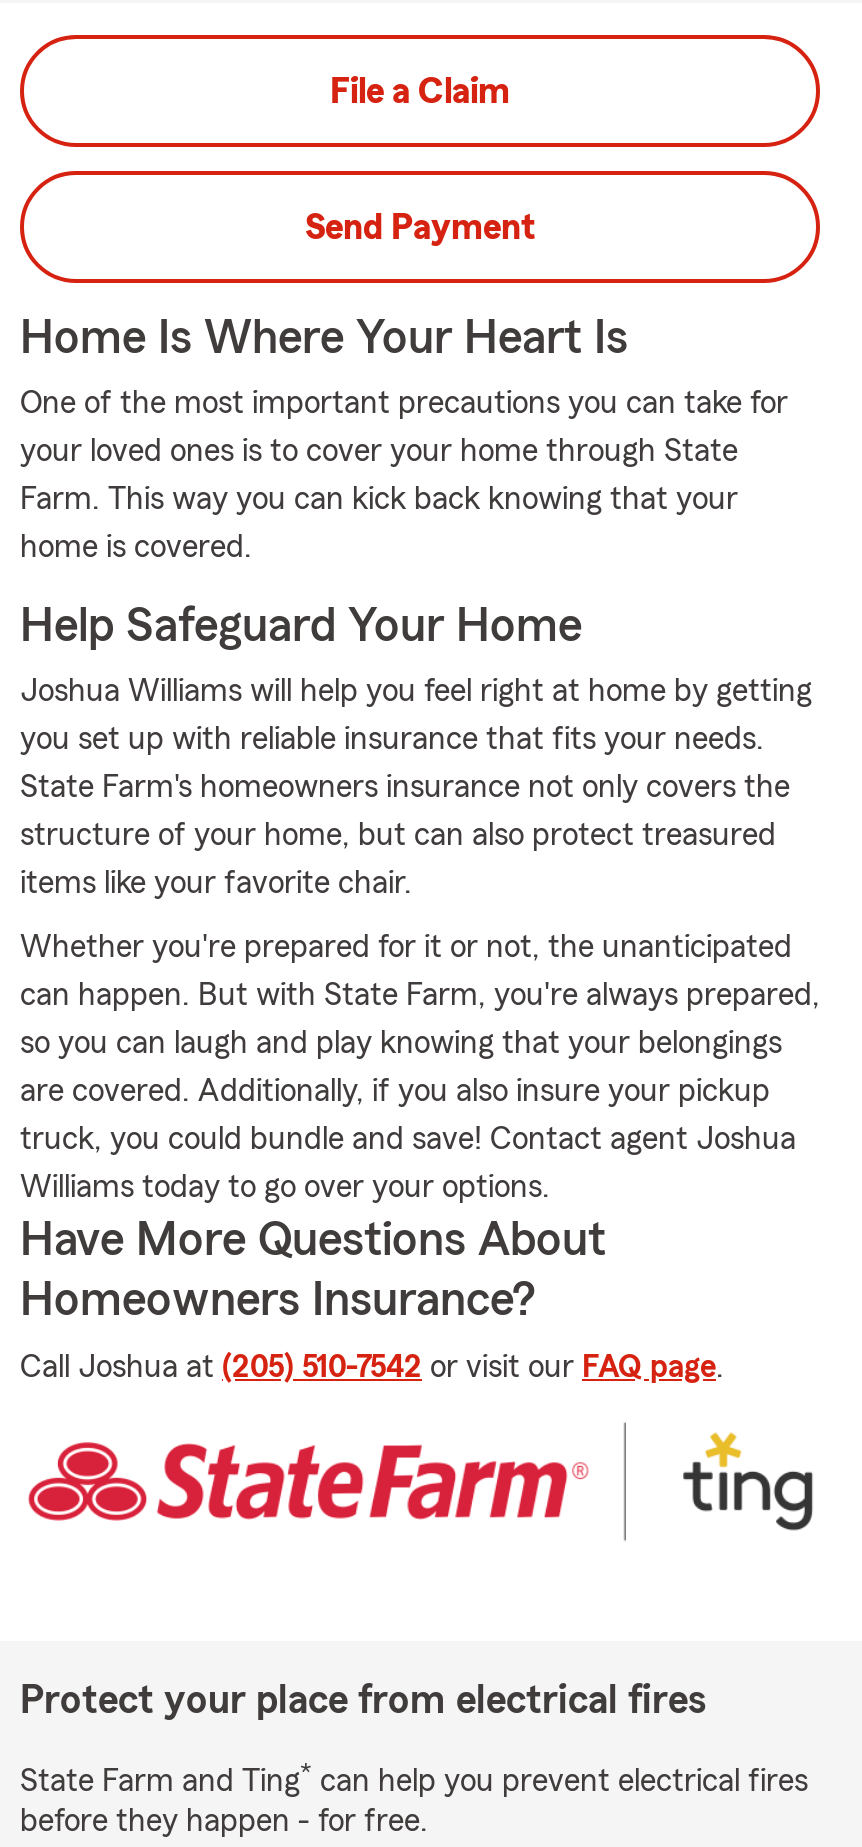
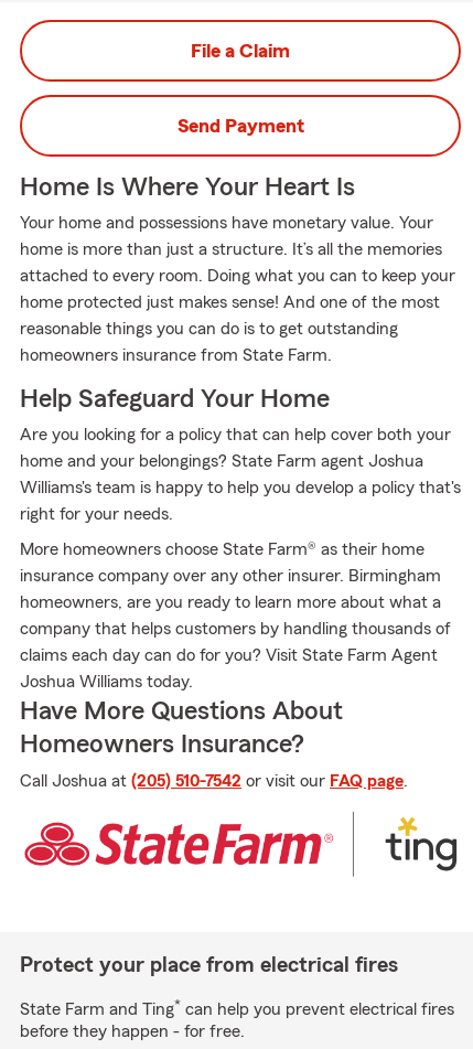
[20,387,788,563] One of the most important precautions you can take for | your loved ones is to cover your home through State | Farm. This way you can kick back knowing that your | home is covered. -> [20,214,455,364] Your home and possessions have monetary value. Your | home is more than just a structure. It’s all the memories | attached to every room. Doing what you can to keep your | home protected just makes sense! And one of the most | reasonable things you can do is to get outstanding | homeowners insurance from State Farm.
moved [20,603,582,651] -> [20,386,330,413]: Help Safeguard Your Home
[20,675,820,1203] Joshua Williams will help you feel right at home by getting | you set up with reliable insurance that fits your needs. | State Farm's homeowners insurance not only covers the | structure of your home, but can also protect treasured | items like your favorite chair. | Whether you're prepared for it or not, the unanticipated | can happen. But with State Farm, you're always prepared, | so you can laugh and play knowing that your belongings | are covered. Additionally, if you also insure your pickup | truck, you could bundle and save! Contact agent Joshua | Williams today to go over your options. -> [20,426,461,691] Are you looking for a policy that can help cover both your | home and your belongings? State Farm agent Joshua | Williams's team is happy to help you develop a policy that's | right for your needs. | More homeowners choose State Farm® as their home | insurance company over any other insurer. Birmingham | homeowners, are you ready to learn more about what a | company that helps customers by handling thousands of | claims each day can do for you? Visit State Farm Agent | Joshua Williams today.

